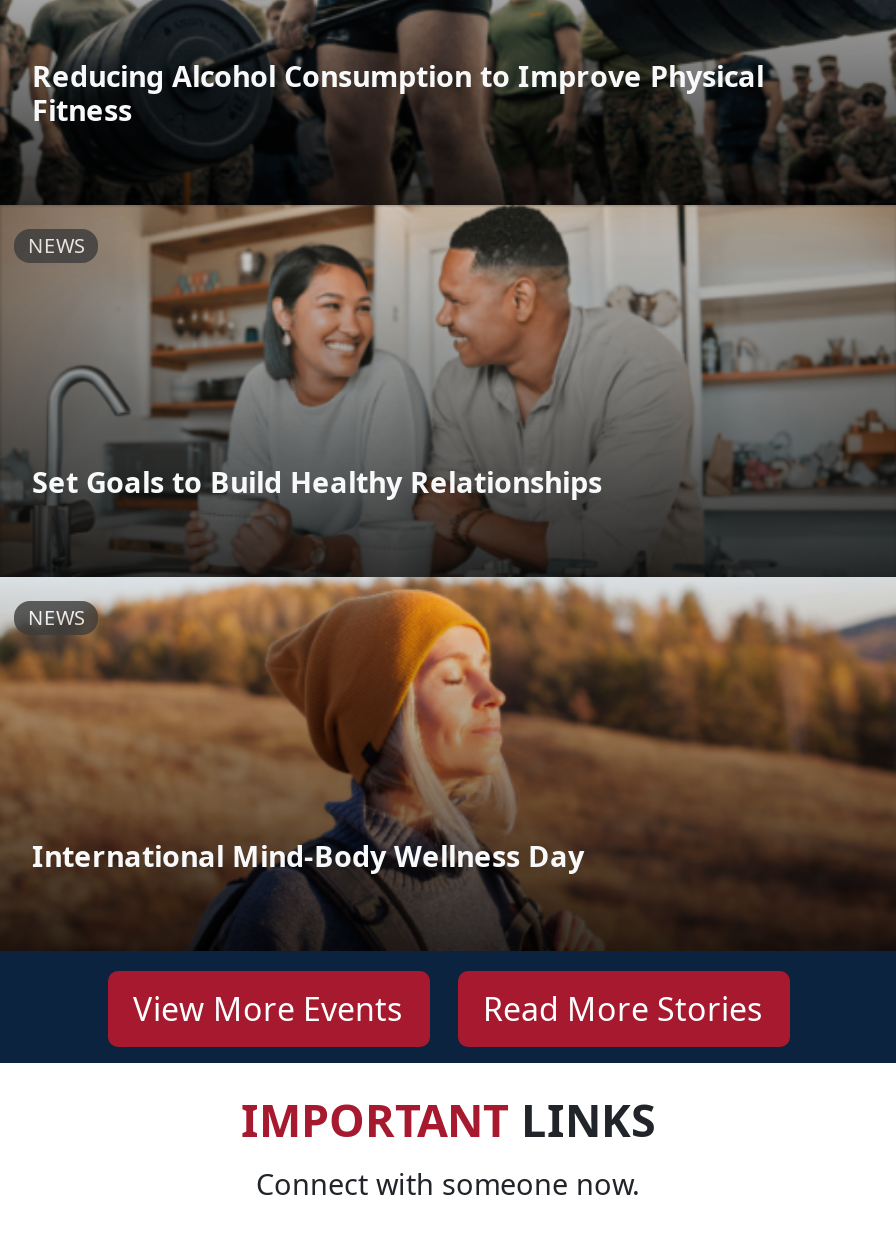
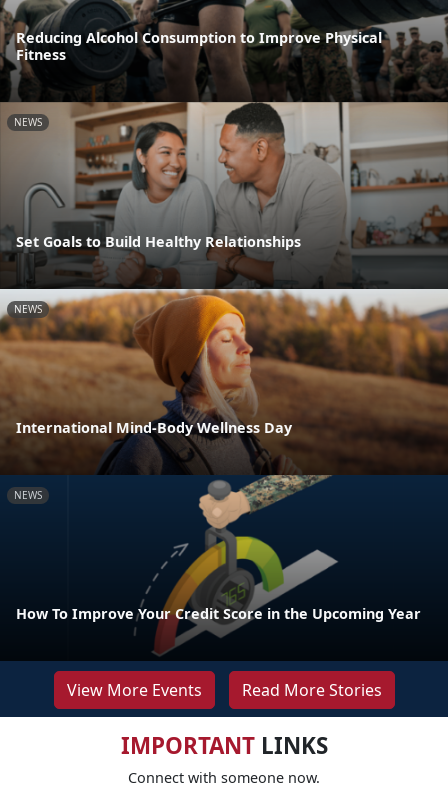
none -> [3,475,445,660] [image] | NEWS
none -> [16,604,425,623] How To Improve Your Credit Score in the Upcoming Year

